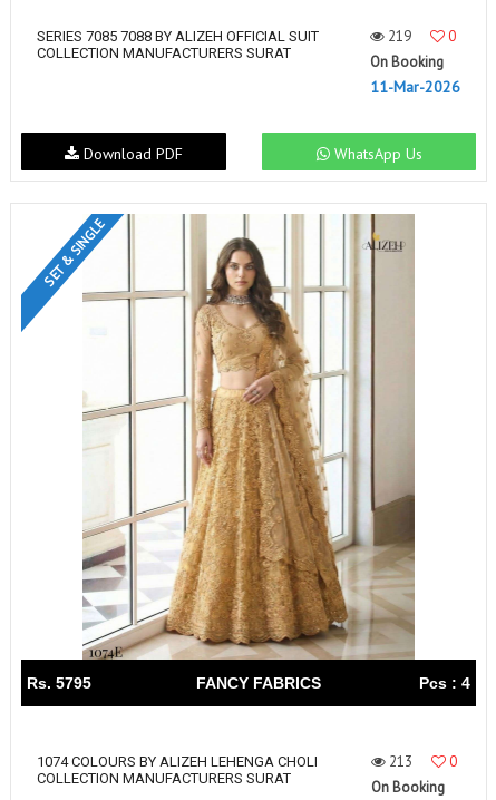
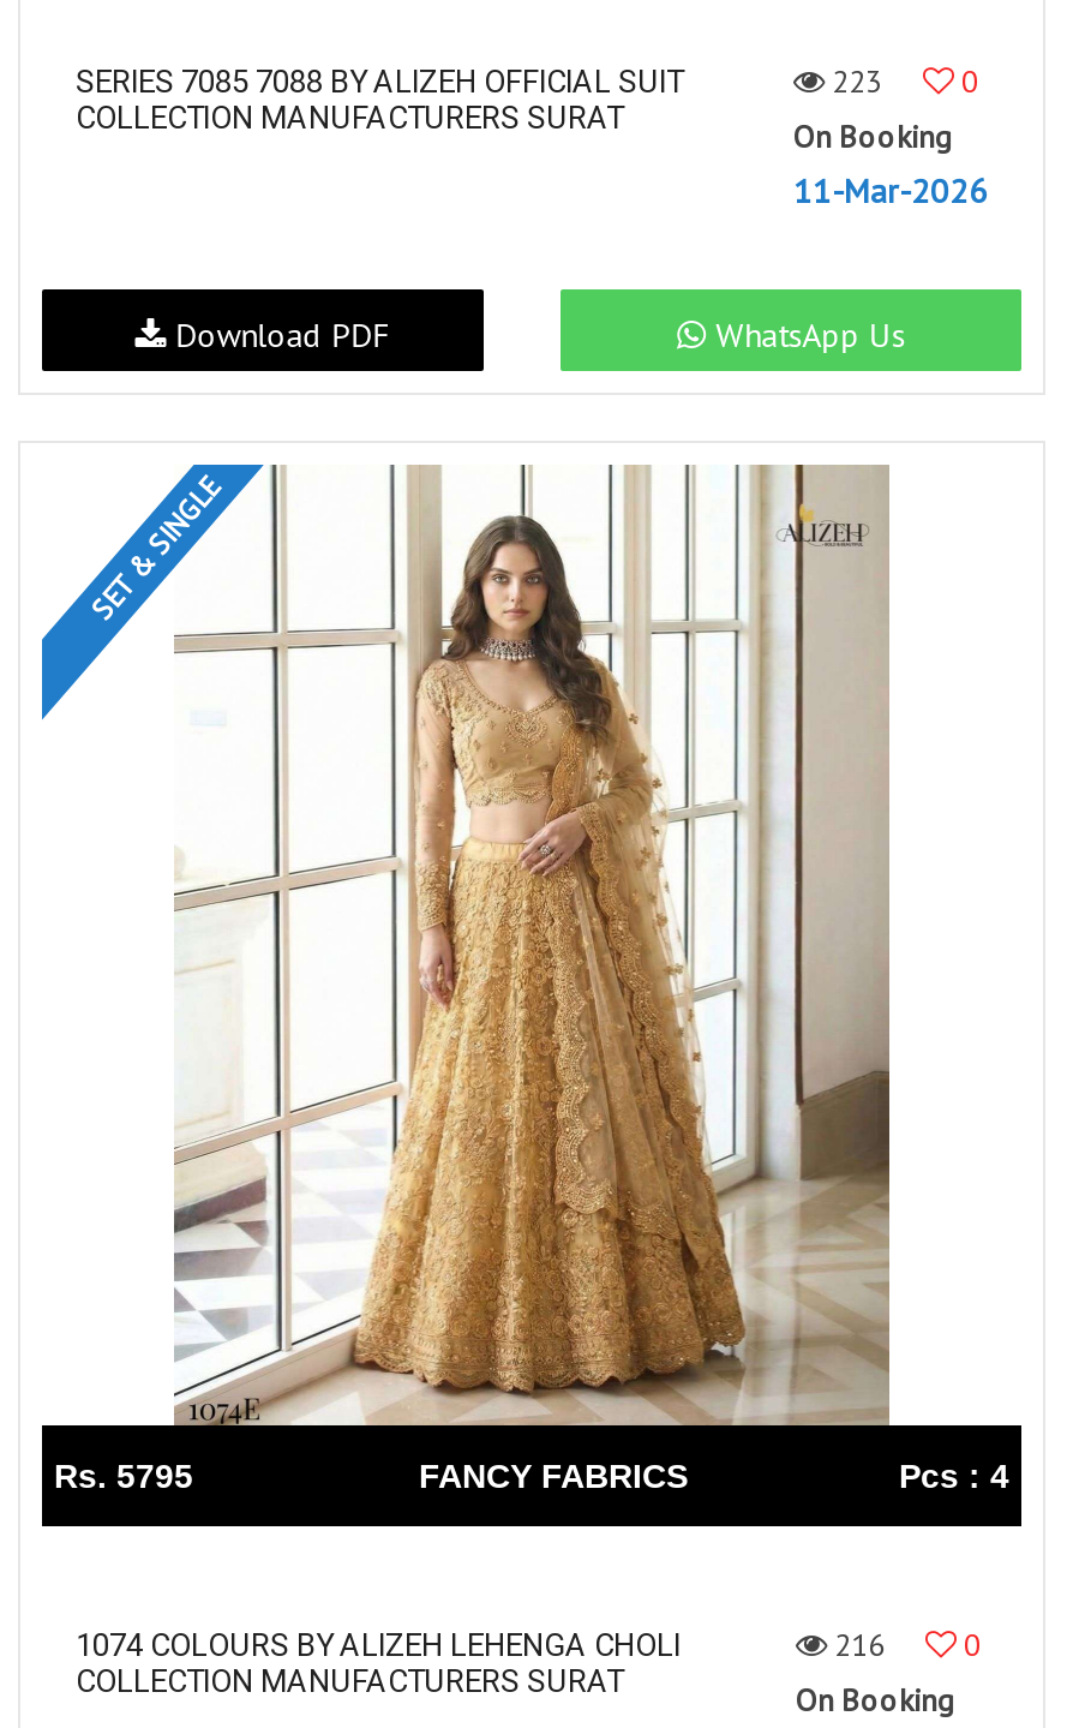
[388,27,456,46] 219 0 -> [832,61,978,102] 223 0
[389,752,457,771] 213 0 -> [834,1625,981,1666] 216 0

